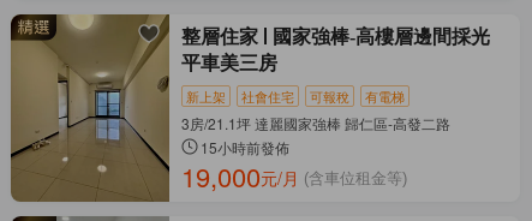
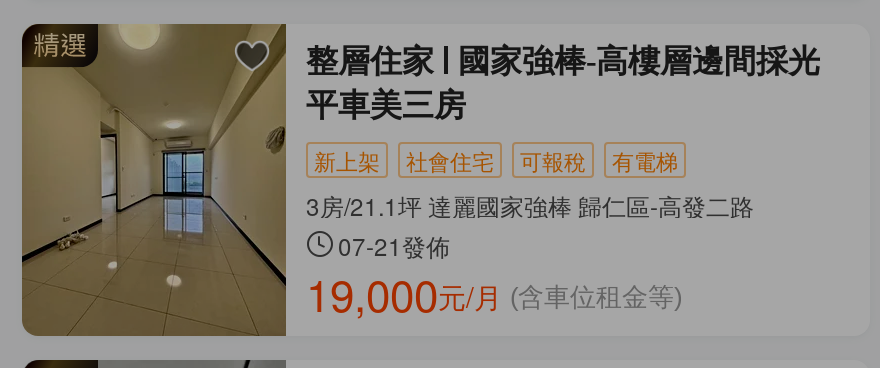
[201,136,289,157] 15小時前發佈 -> [338,227,450,261] 07-21發佈

